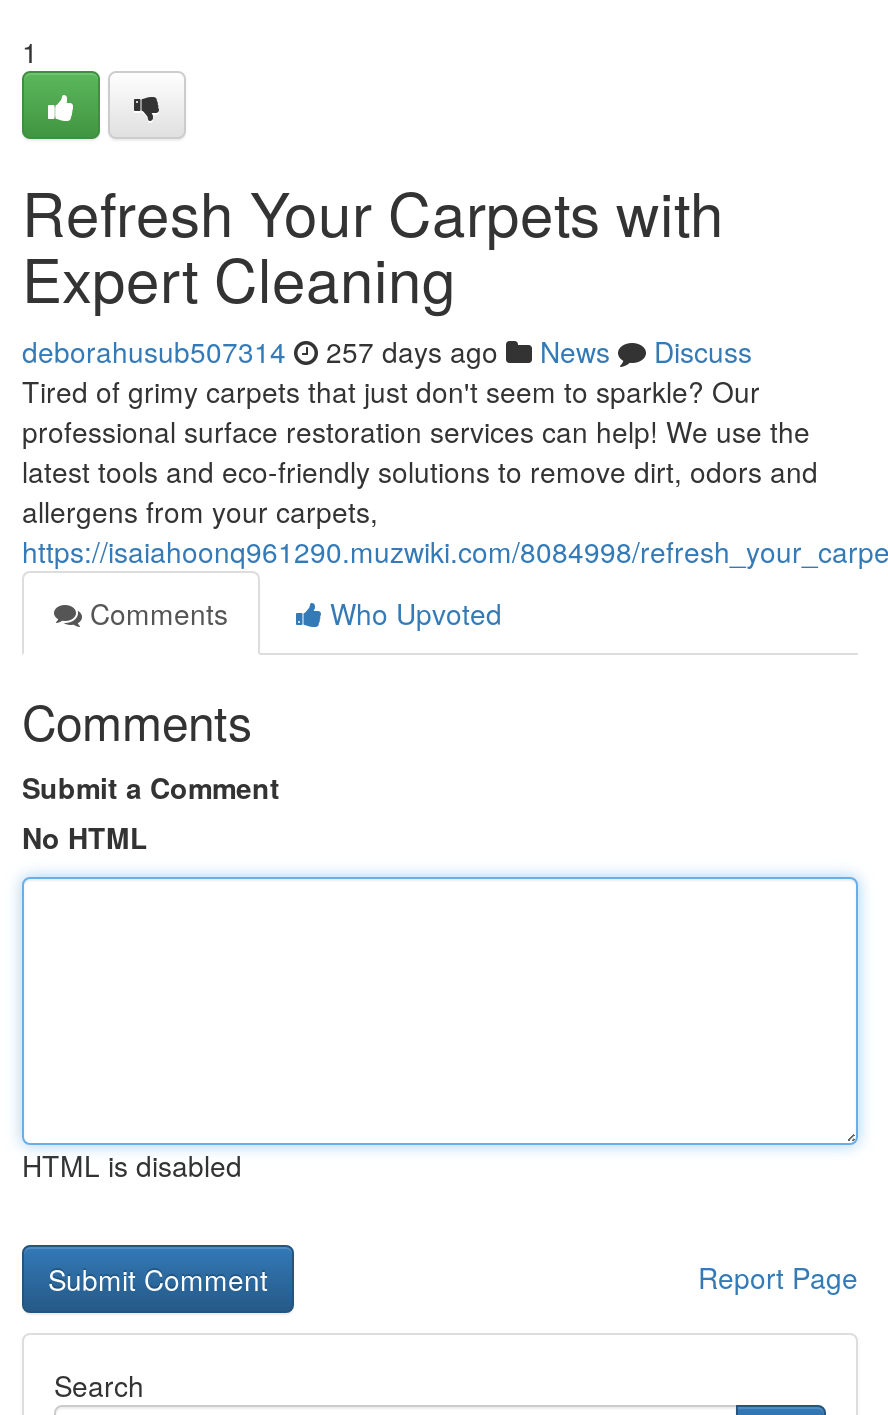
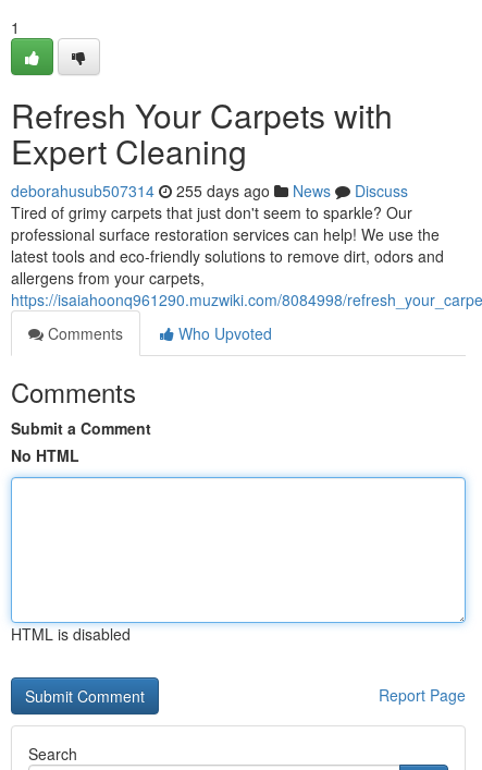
[22,331,752,371] deborahusub507314 257 days ago News Discuss -> [11,180,408,201] deborahusub507314 255 days ago News Discuss

